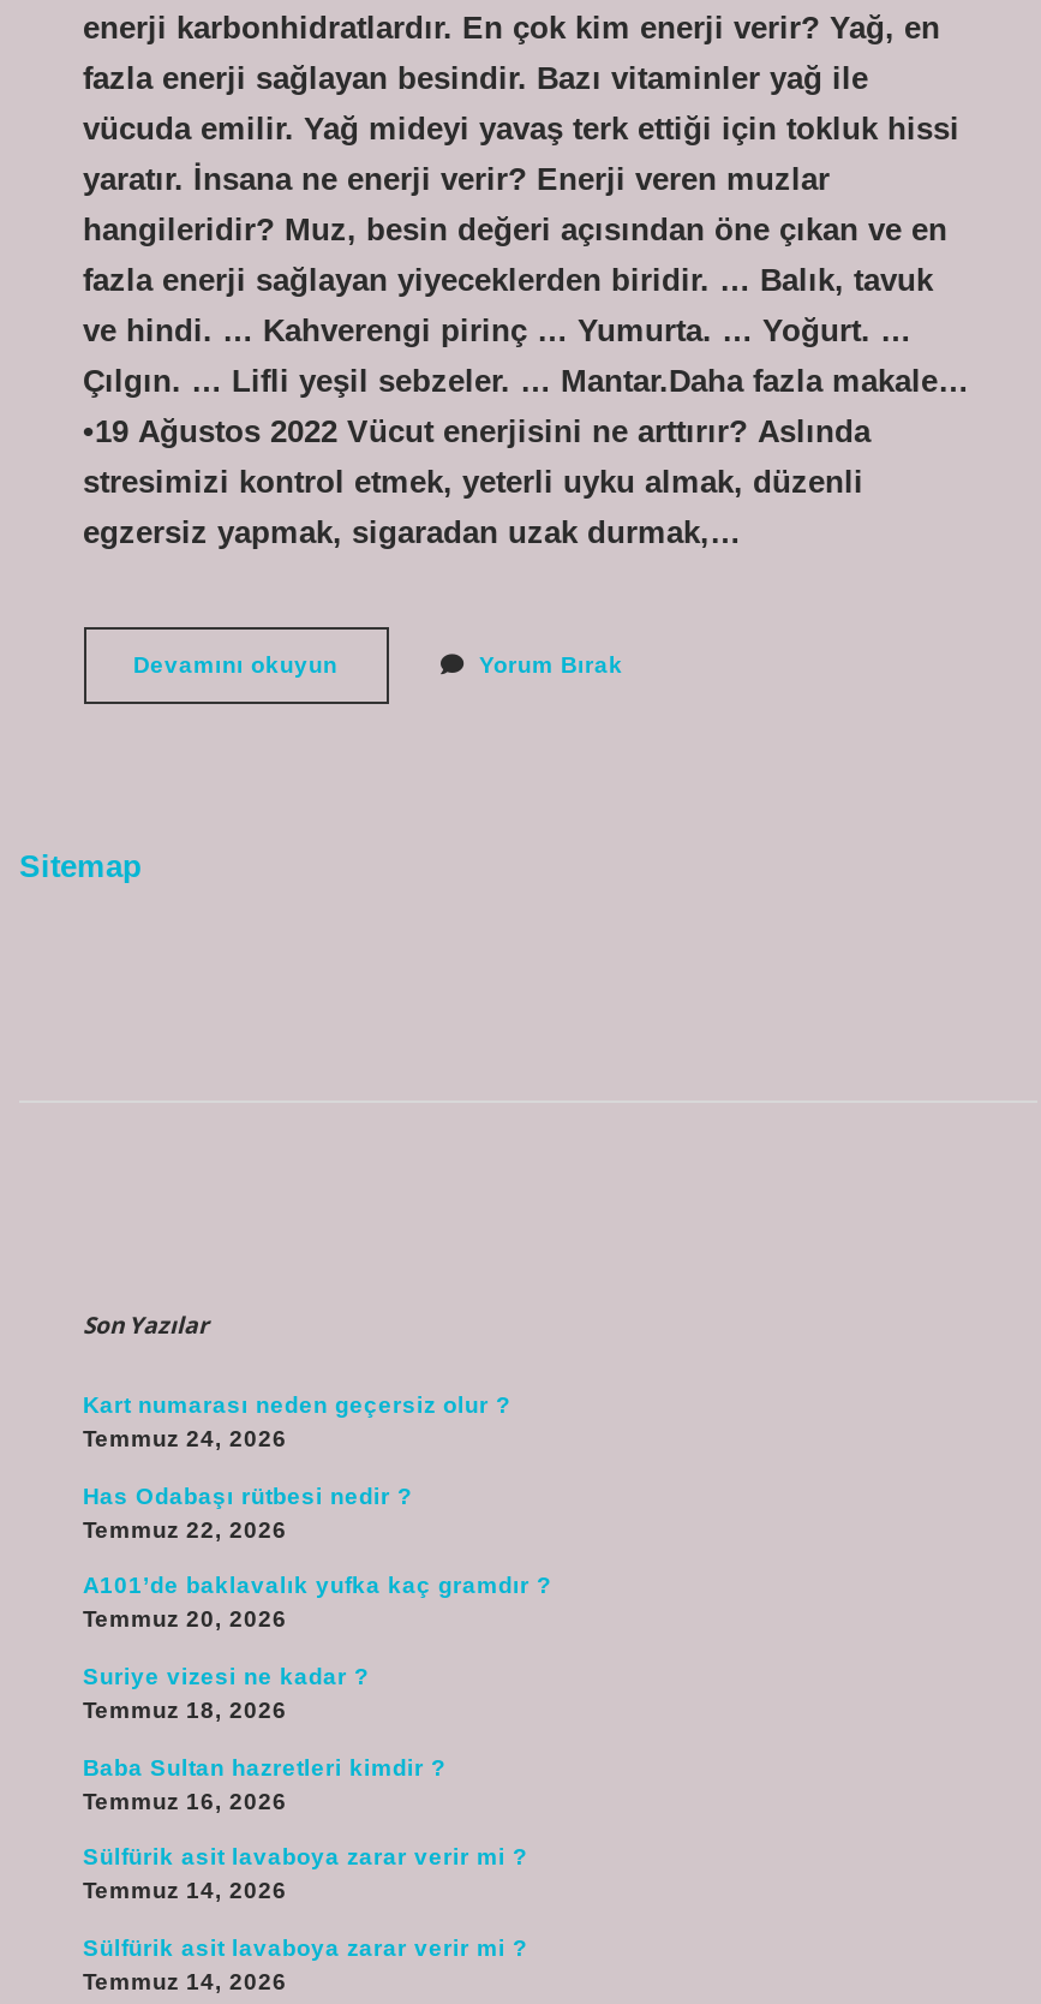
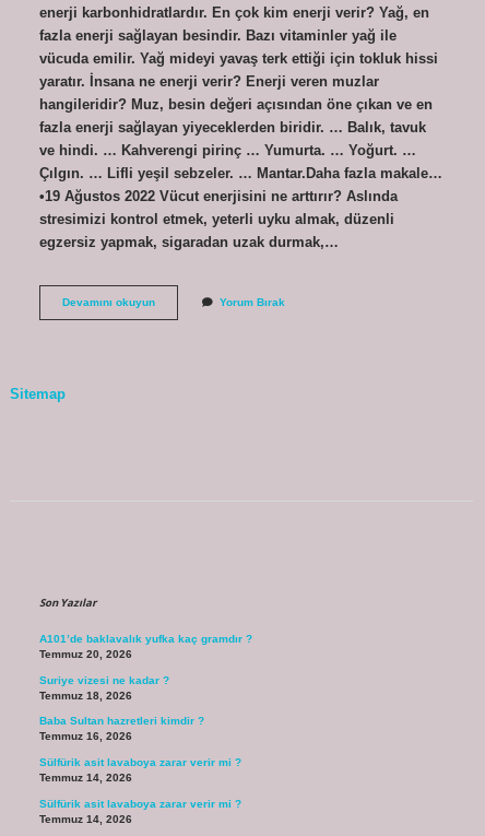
[83,1392,510,1542] Kart numarası neden geçersiz olur ? | Temmuz 24, 2026 | Has Odabaşı rütbesi nedir ? | Temmuz 22, 2026 -> none

